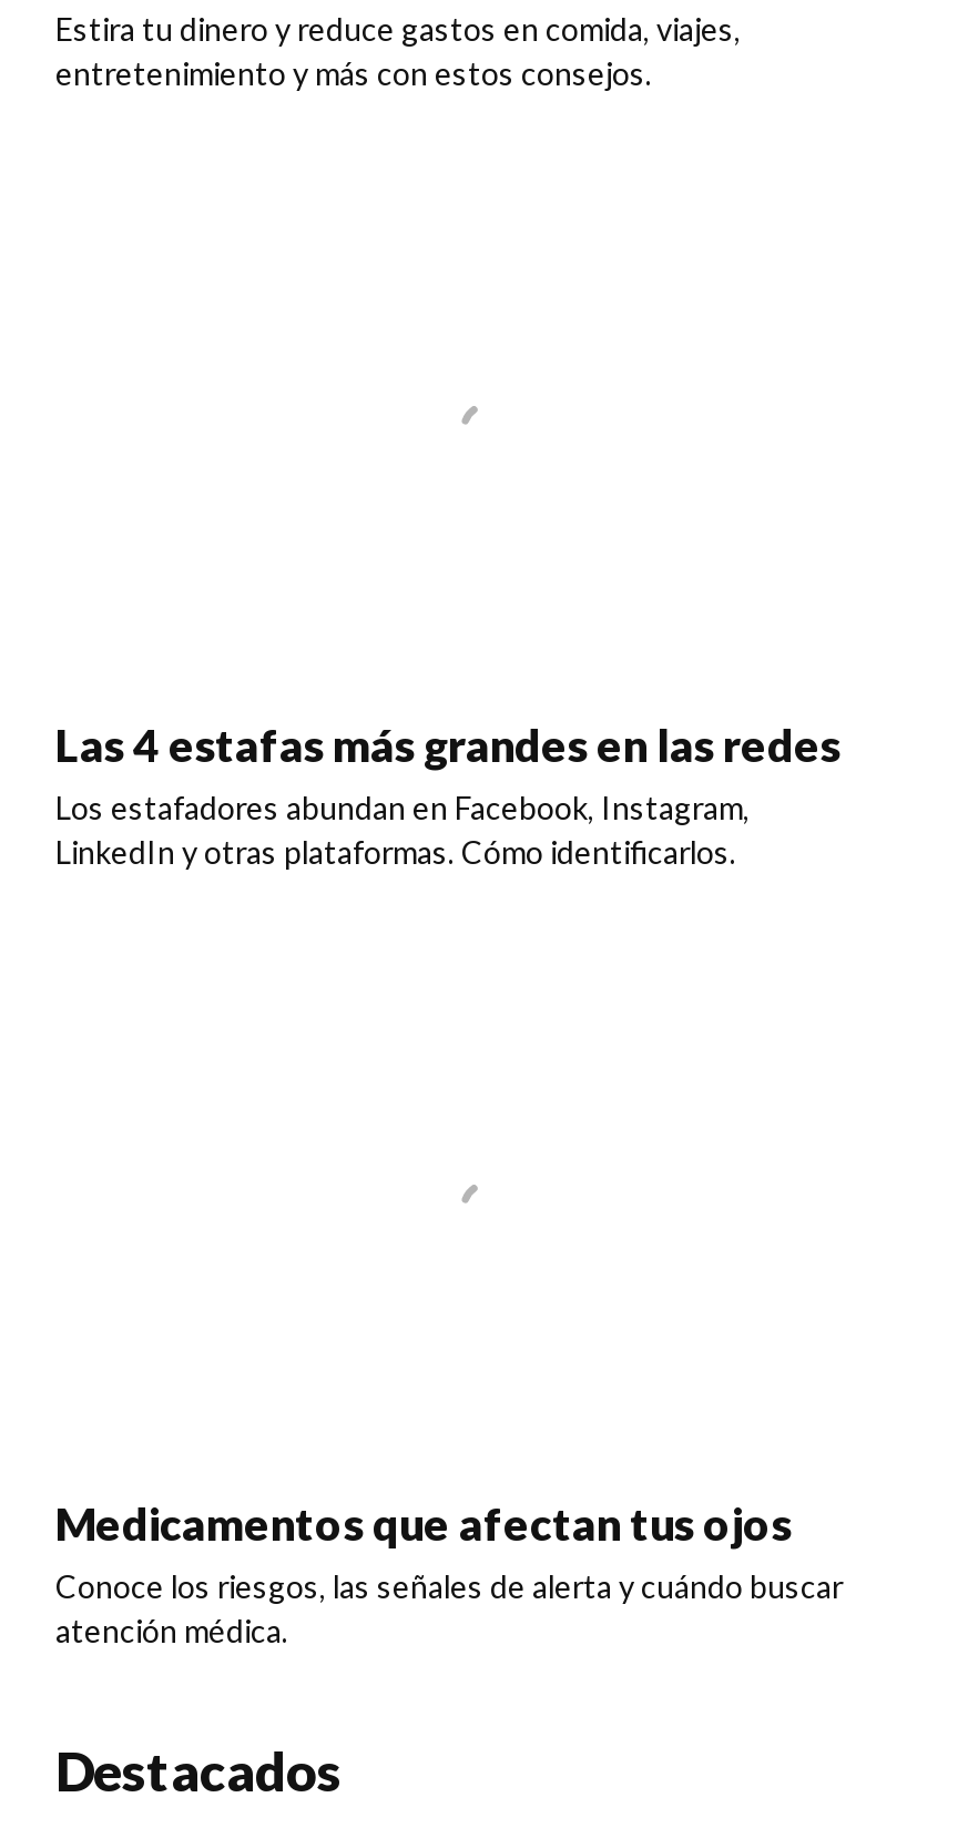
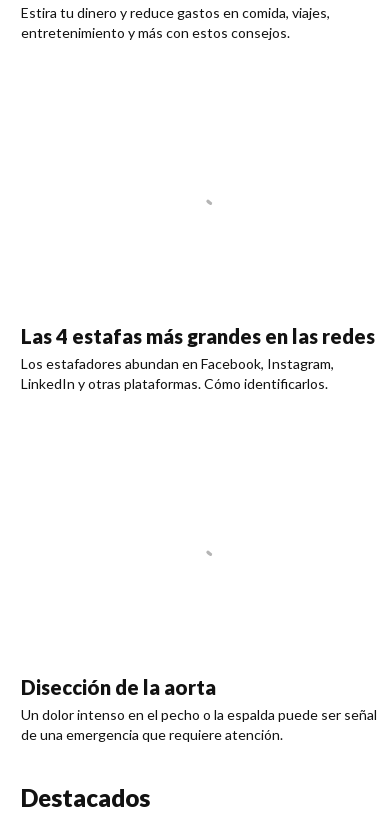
[55,1497,843,1649] Medicamentos que afectan tus ojos | Conoce los riesgos, las señales de alerta y cuándo buscar | atención médica. -> [21,675,377,743] Disección de la aorta | Un dolor intenso en el pecho o la espalda puede ser señal | de una emergencia que requiere atención.

